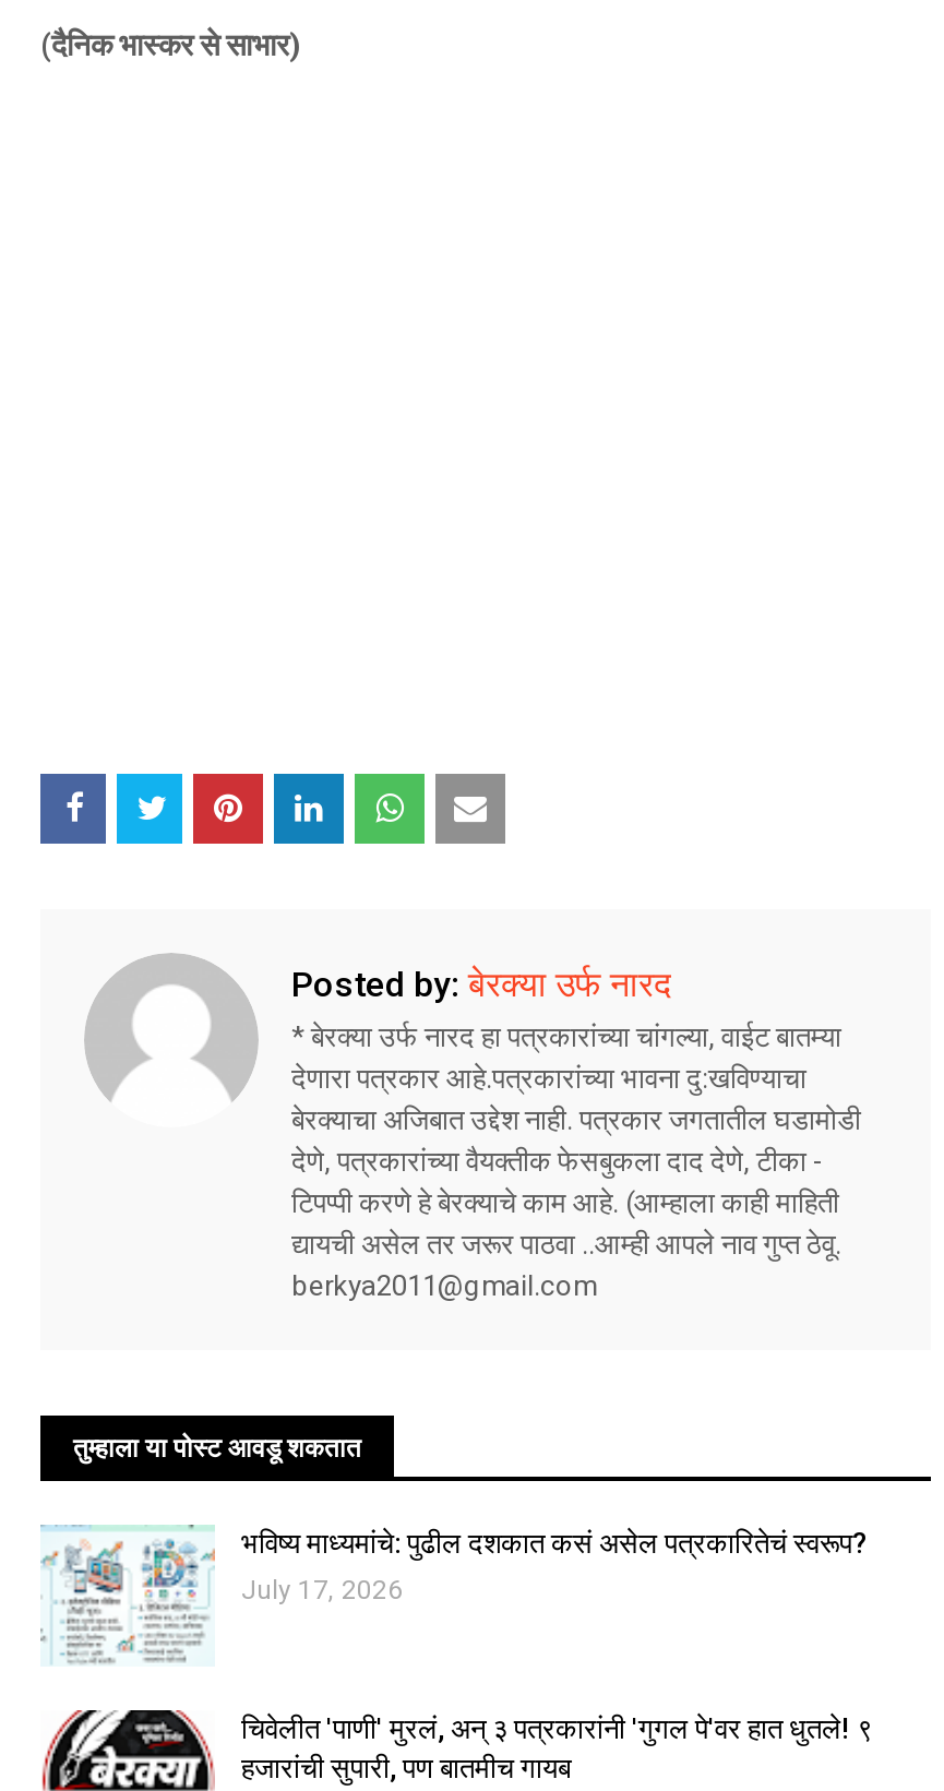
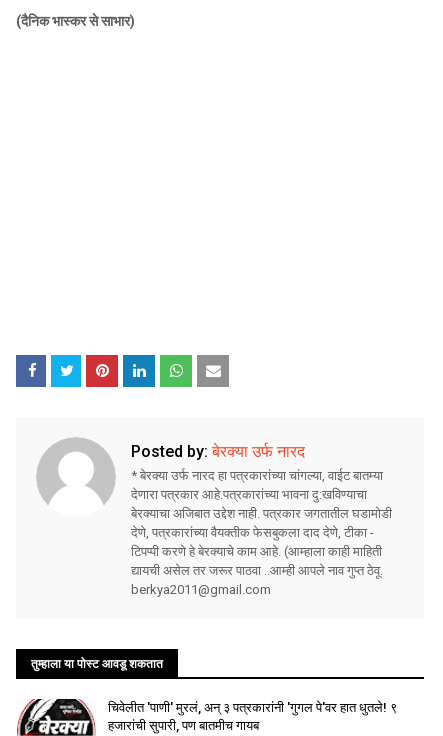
[40,1525,865,1667] [image] | भविष्य माध्यमांचे: पुढील दशकात कसं असेल पत्रकारितेचं स्वरूप? | July 17, 2026 -> none

